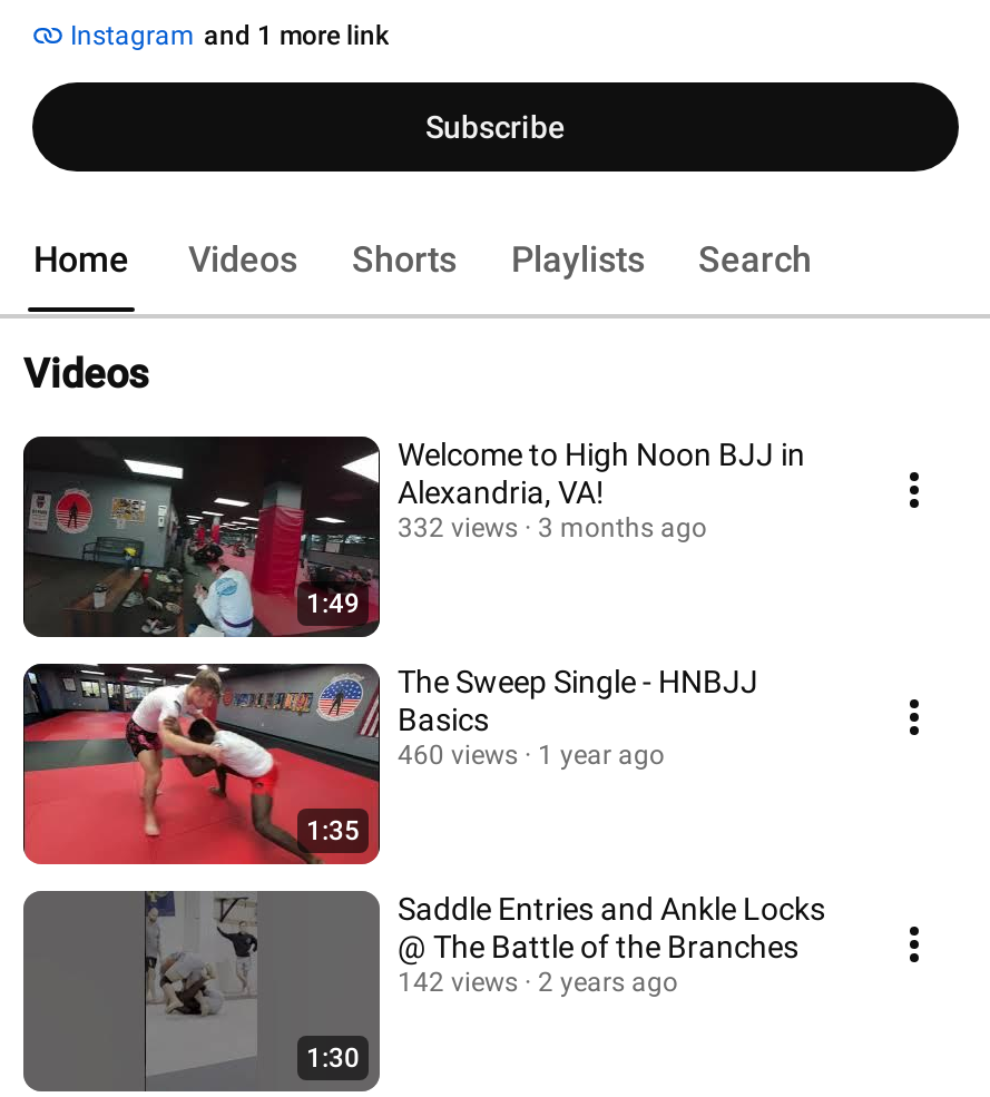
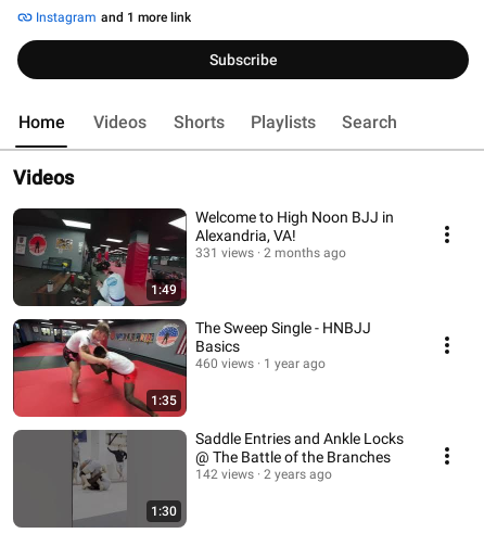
[398,512,518,543] 332 views -> [195,245,254,261] 331 views
[538,512,707,543] 3 months ago -> [264,245,346,261] 2 months ago

